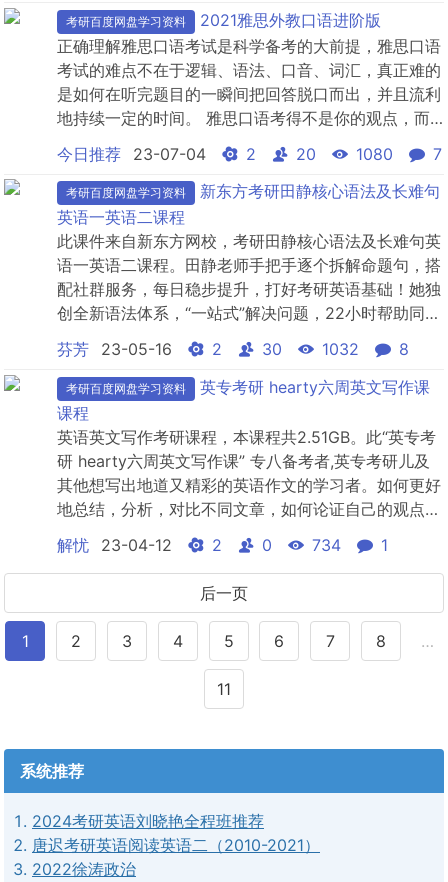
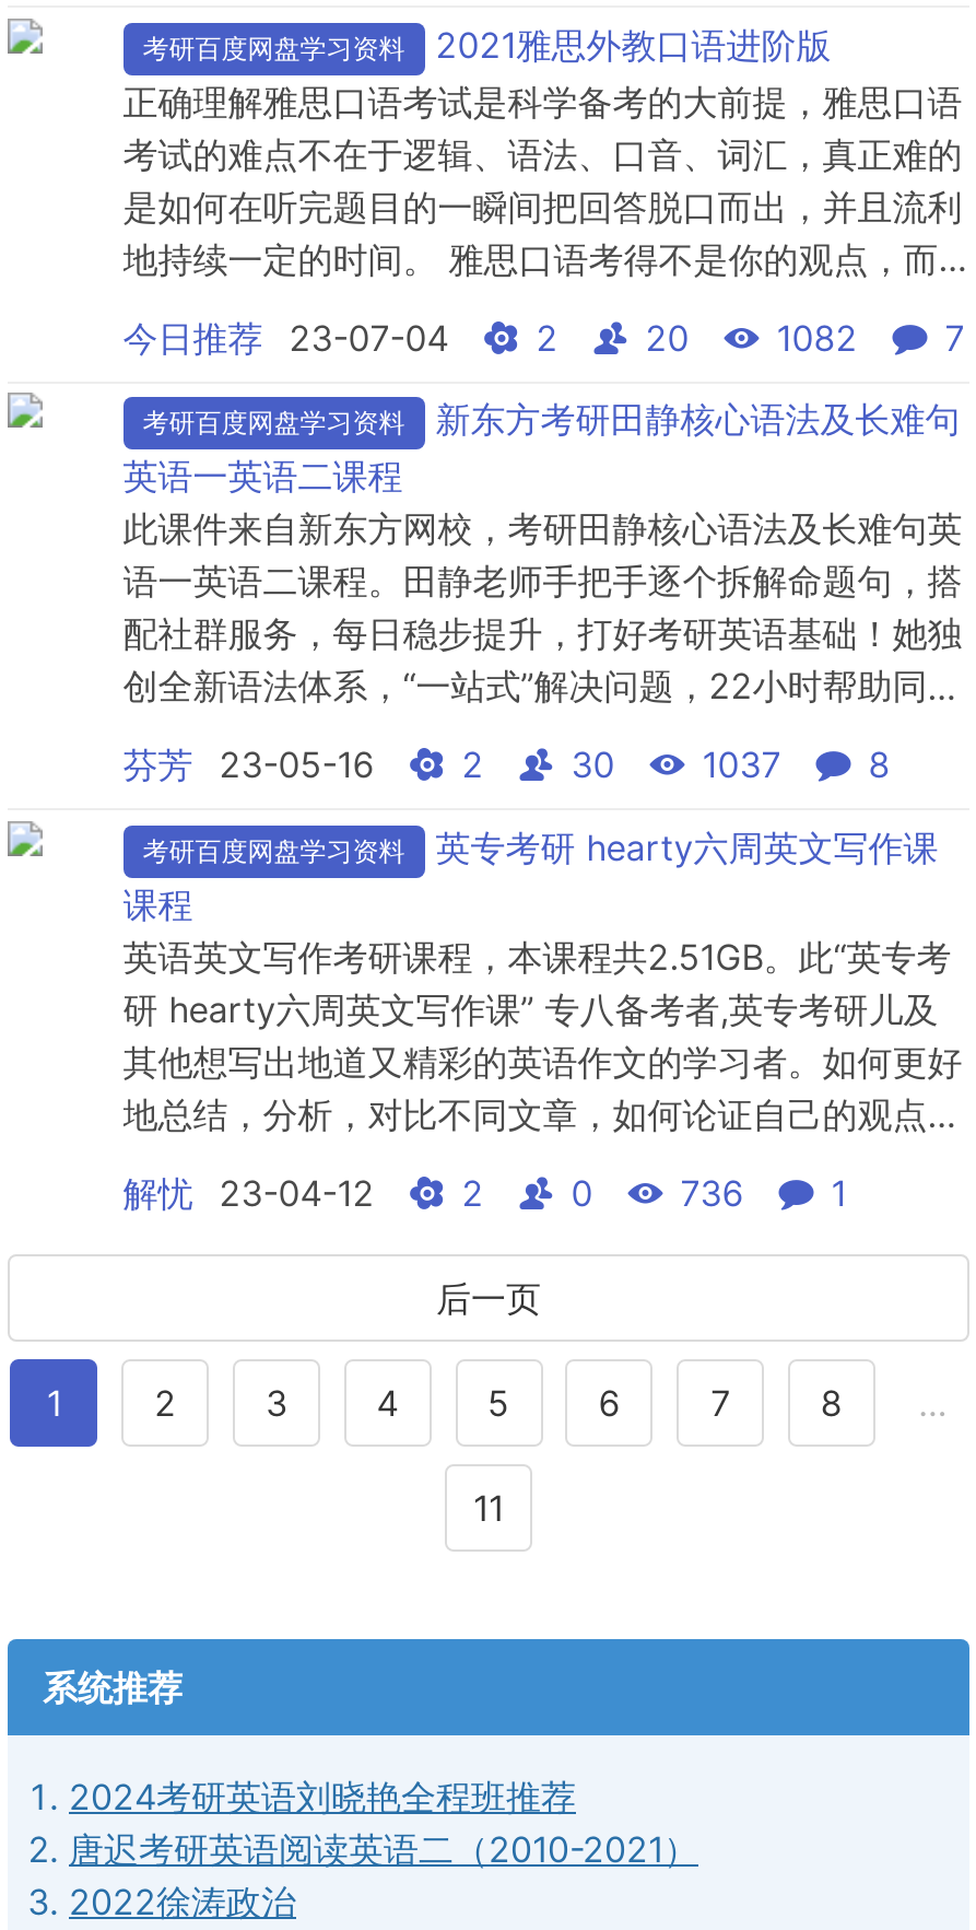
[57,143,442,163] 今日推荐 23-07-04 2 20 1080 7 -> [123,315,965,359] 今日推荐 23-07-04 2 20 1082 7
[57,339,409,359] 芬芳 23-05-16 2 30 1032 8 -> [123,743,890,787] 芬芳 23-05-16 2 30 1037 8
[57,535,388,555] 解忧 23-04-12 2 0 734 1 -> [123,1171,847,1215] 解忧 23-04-12 2 0 736 1

